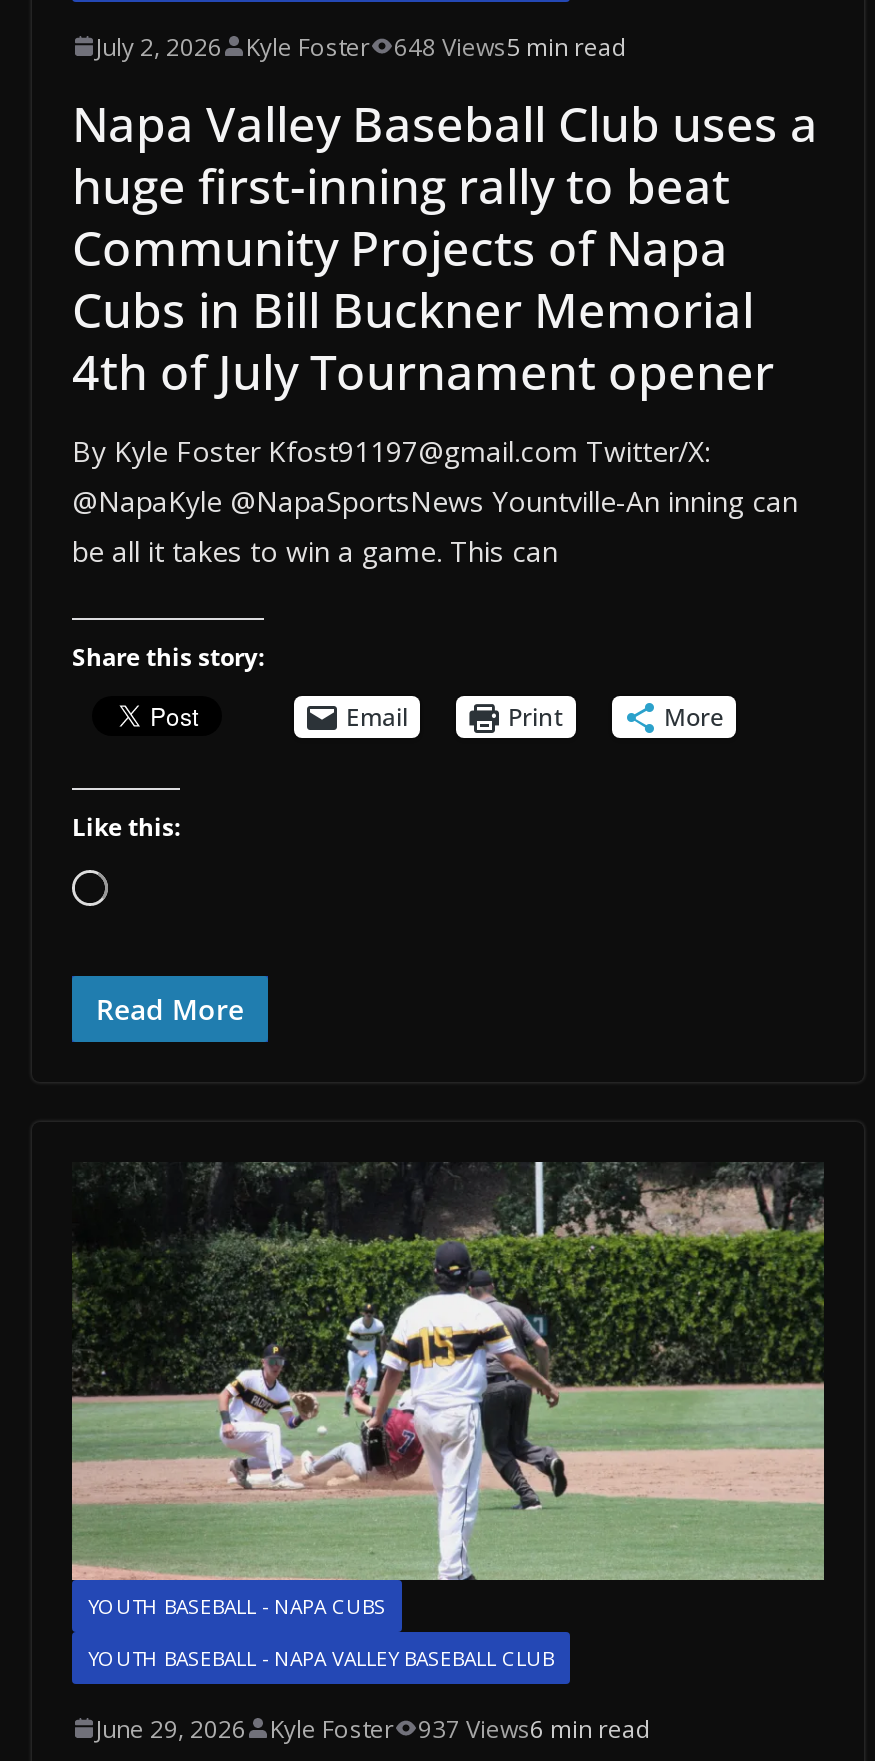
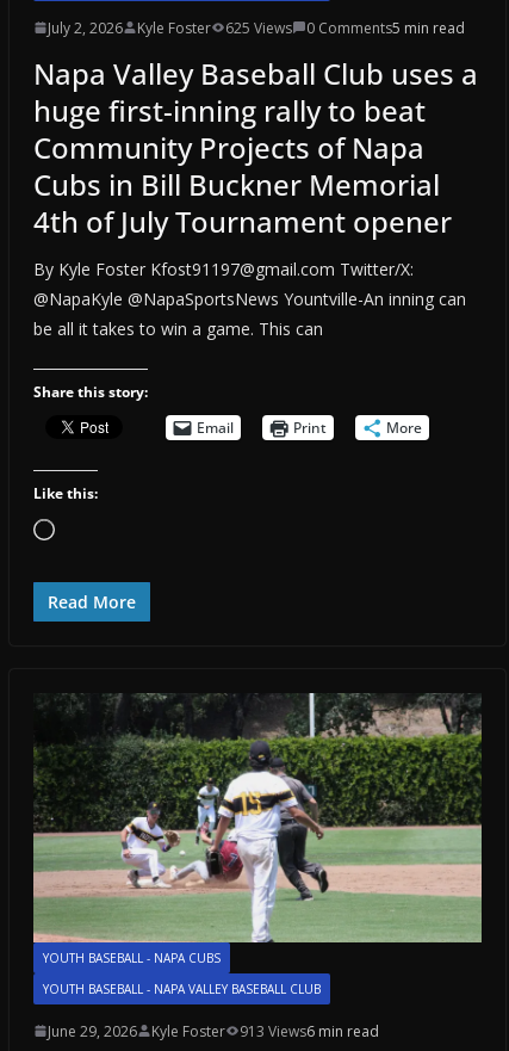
[394,29,628,63] 648 Views5 min read -> [225,17,465,38] 625 Views | 0 Comments5 min read
[418,1711,652,1745] 937 Views6 min read -> [240,1021,379,1041] 913 Views6 min read

